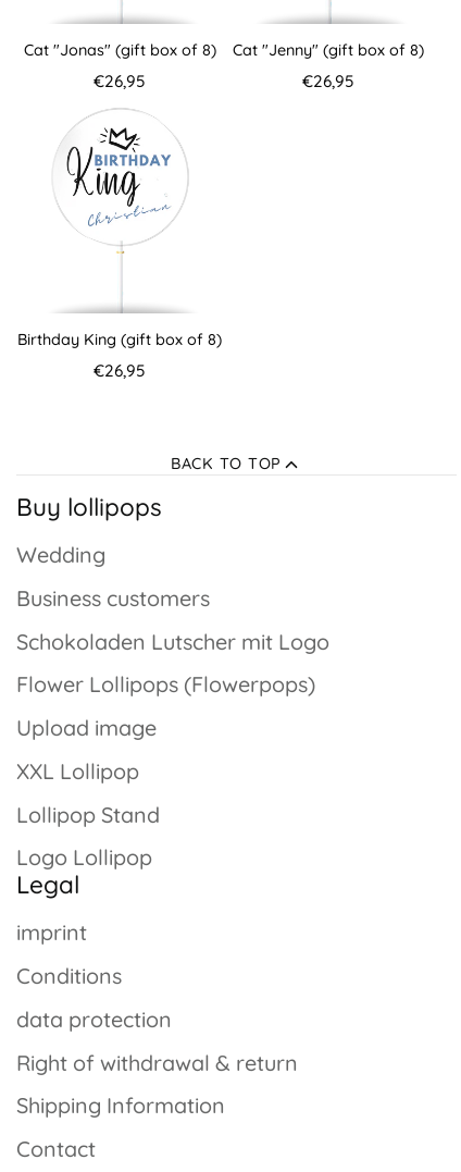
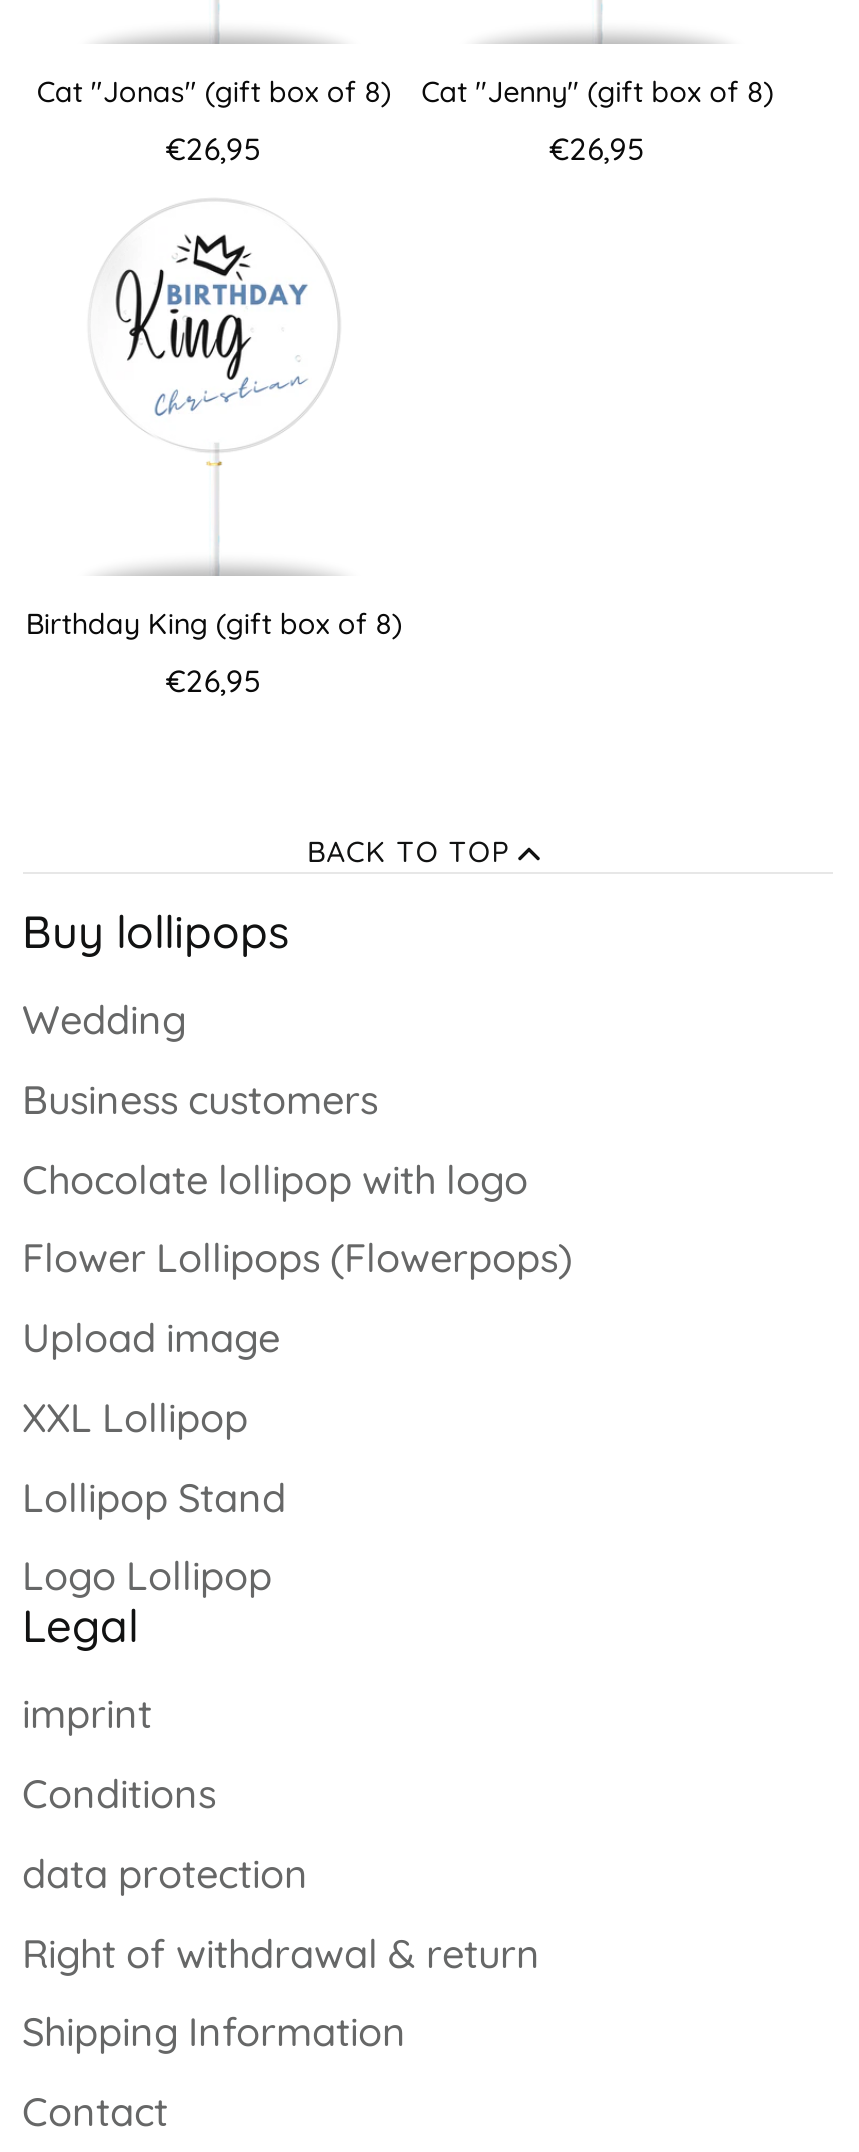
[16,628,329,655] Schokoladen Lutscher mit Logo -> [22,1153,528,1203] Chocolate lollipop with logo

